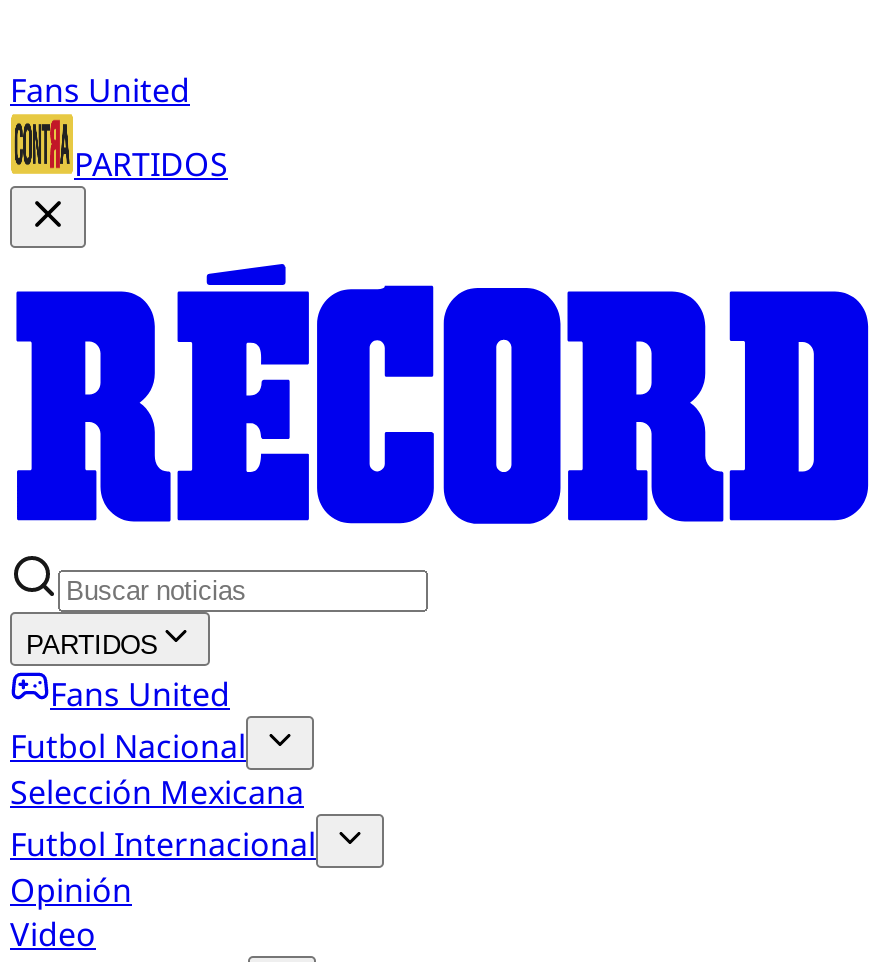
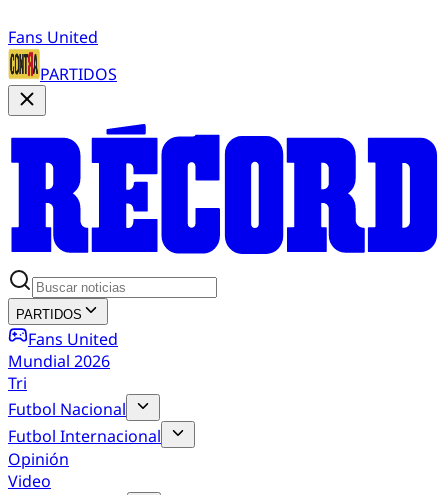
none -> [8,350,110,394] Mundial 2026 | Tri
moved [10,723,246,767] -> [8,398,126,420]: Futbol Nacional
[10,769,304,813] Selección Mexicana -> none

